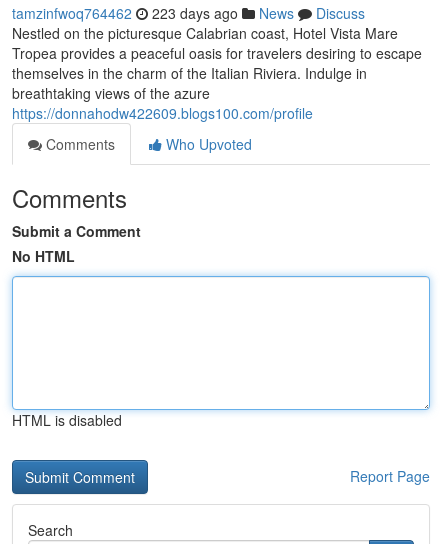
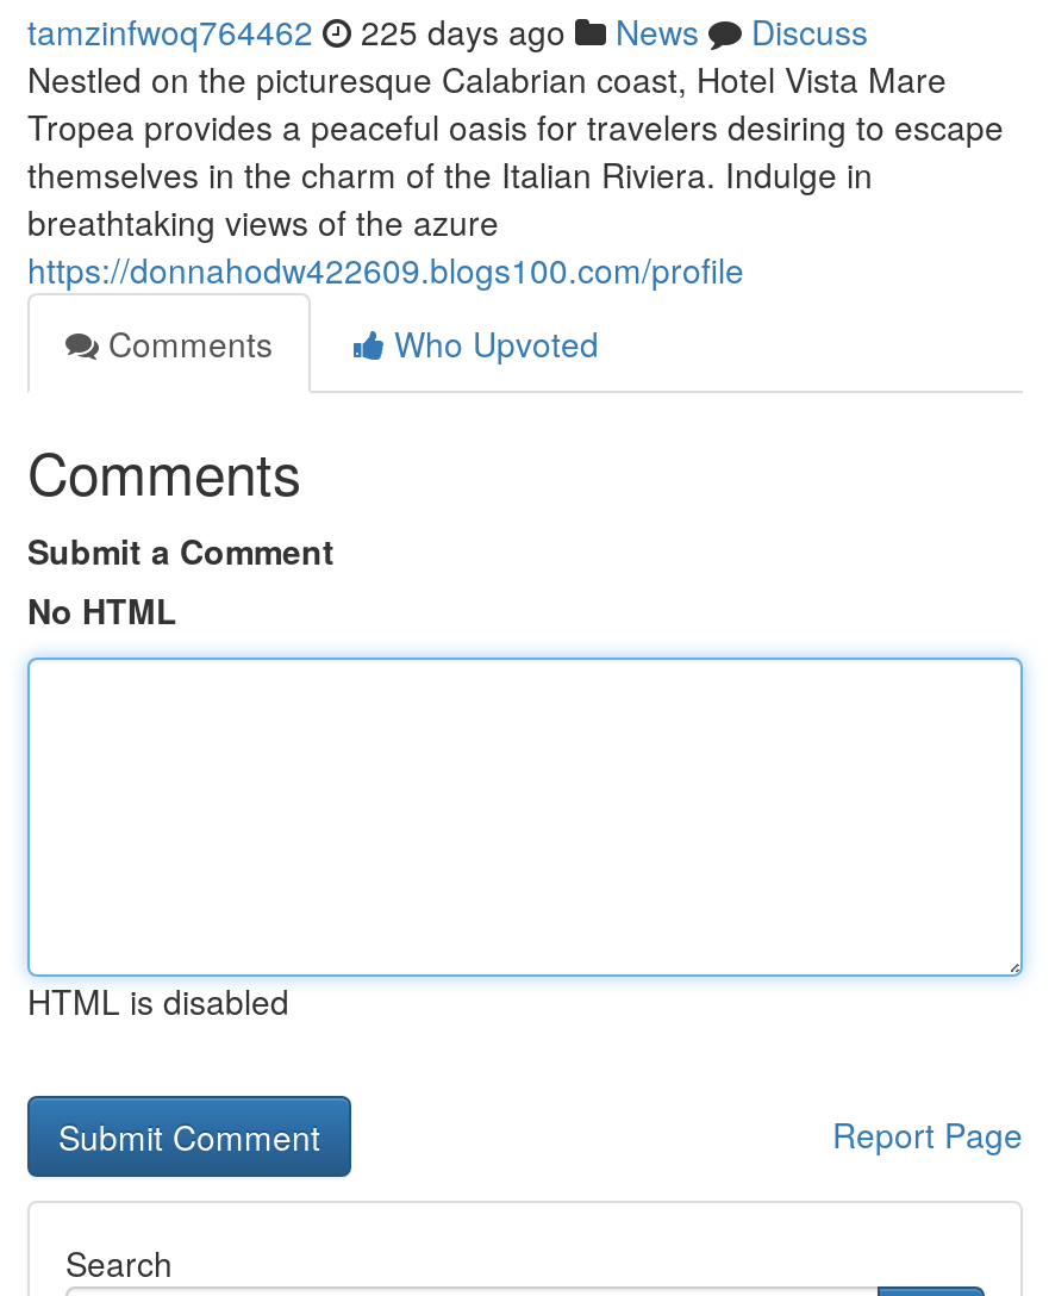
[12,3,365,23] tamzinfwoq764462 223 days ago News Discuss -> [27,7,868,55] tamzinfwoq764462 225 days ago News Discuss

